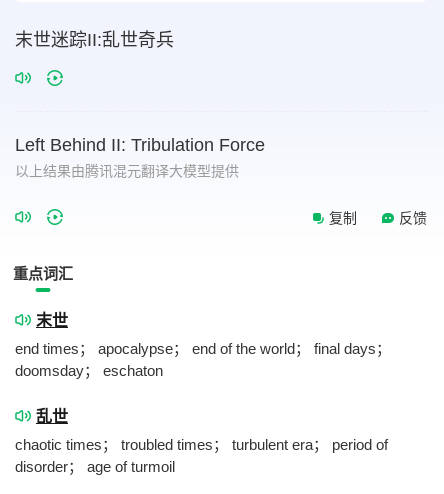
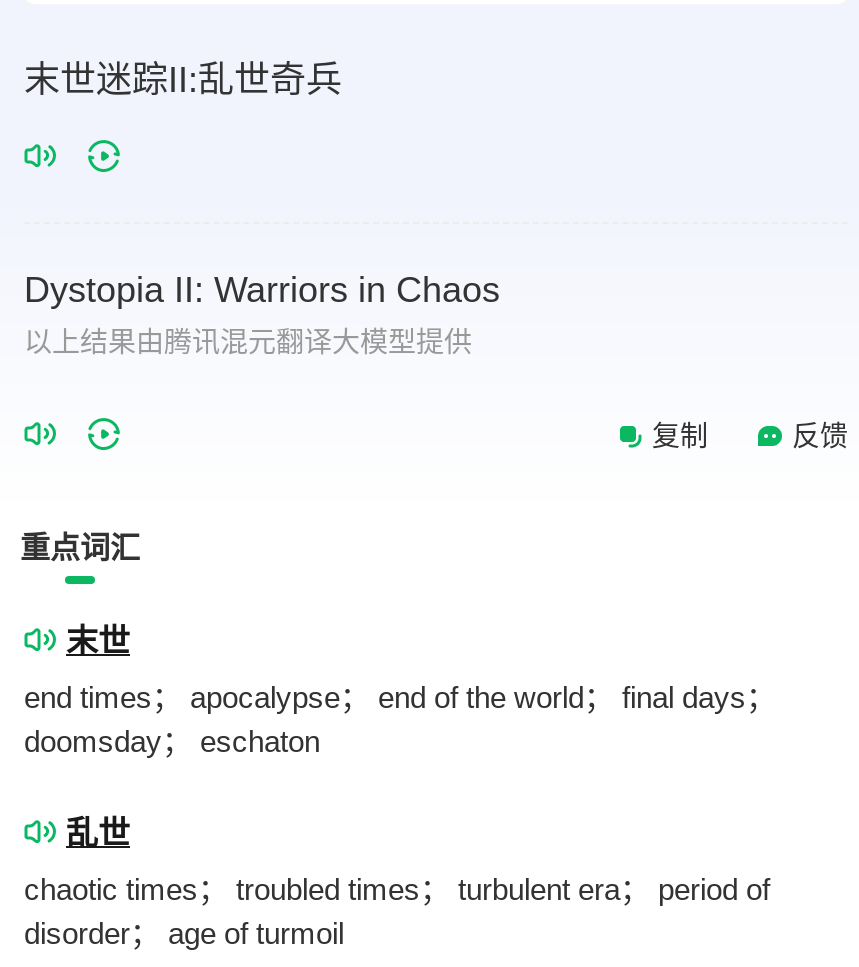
[15,135,265,155] Left Behind II: Tribulation Force -> [24,270,500,310] Dystopia II: Warriors in Chaos

